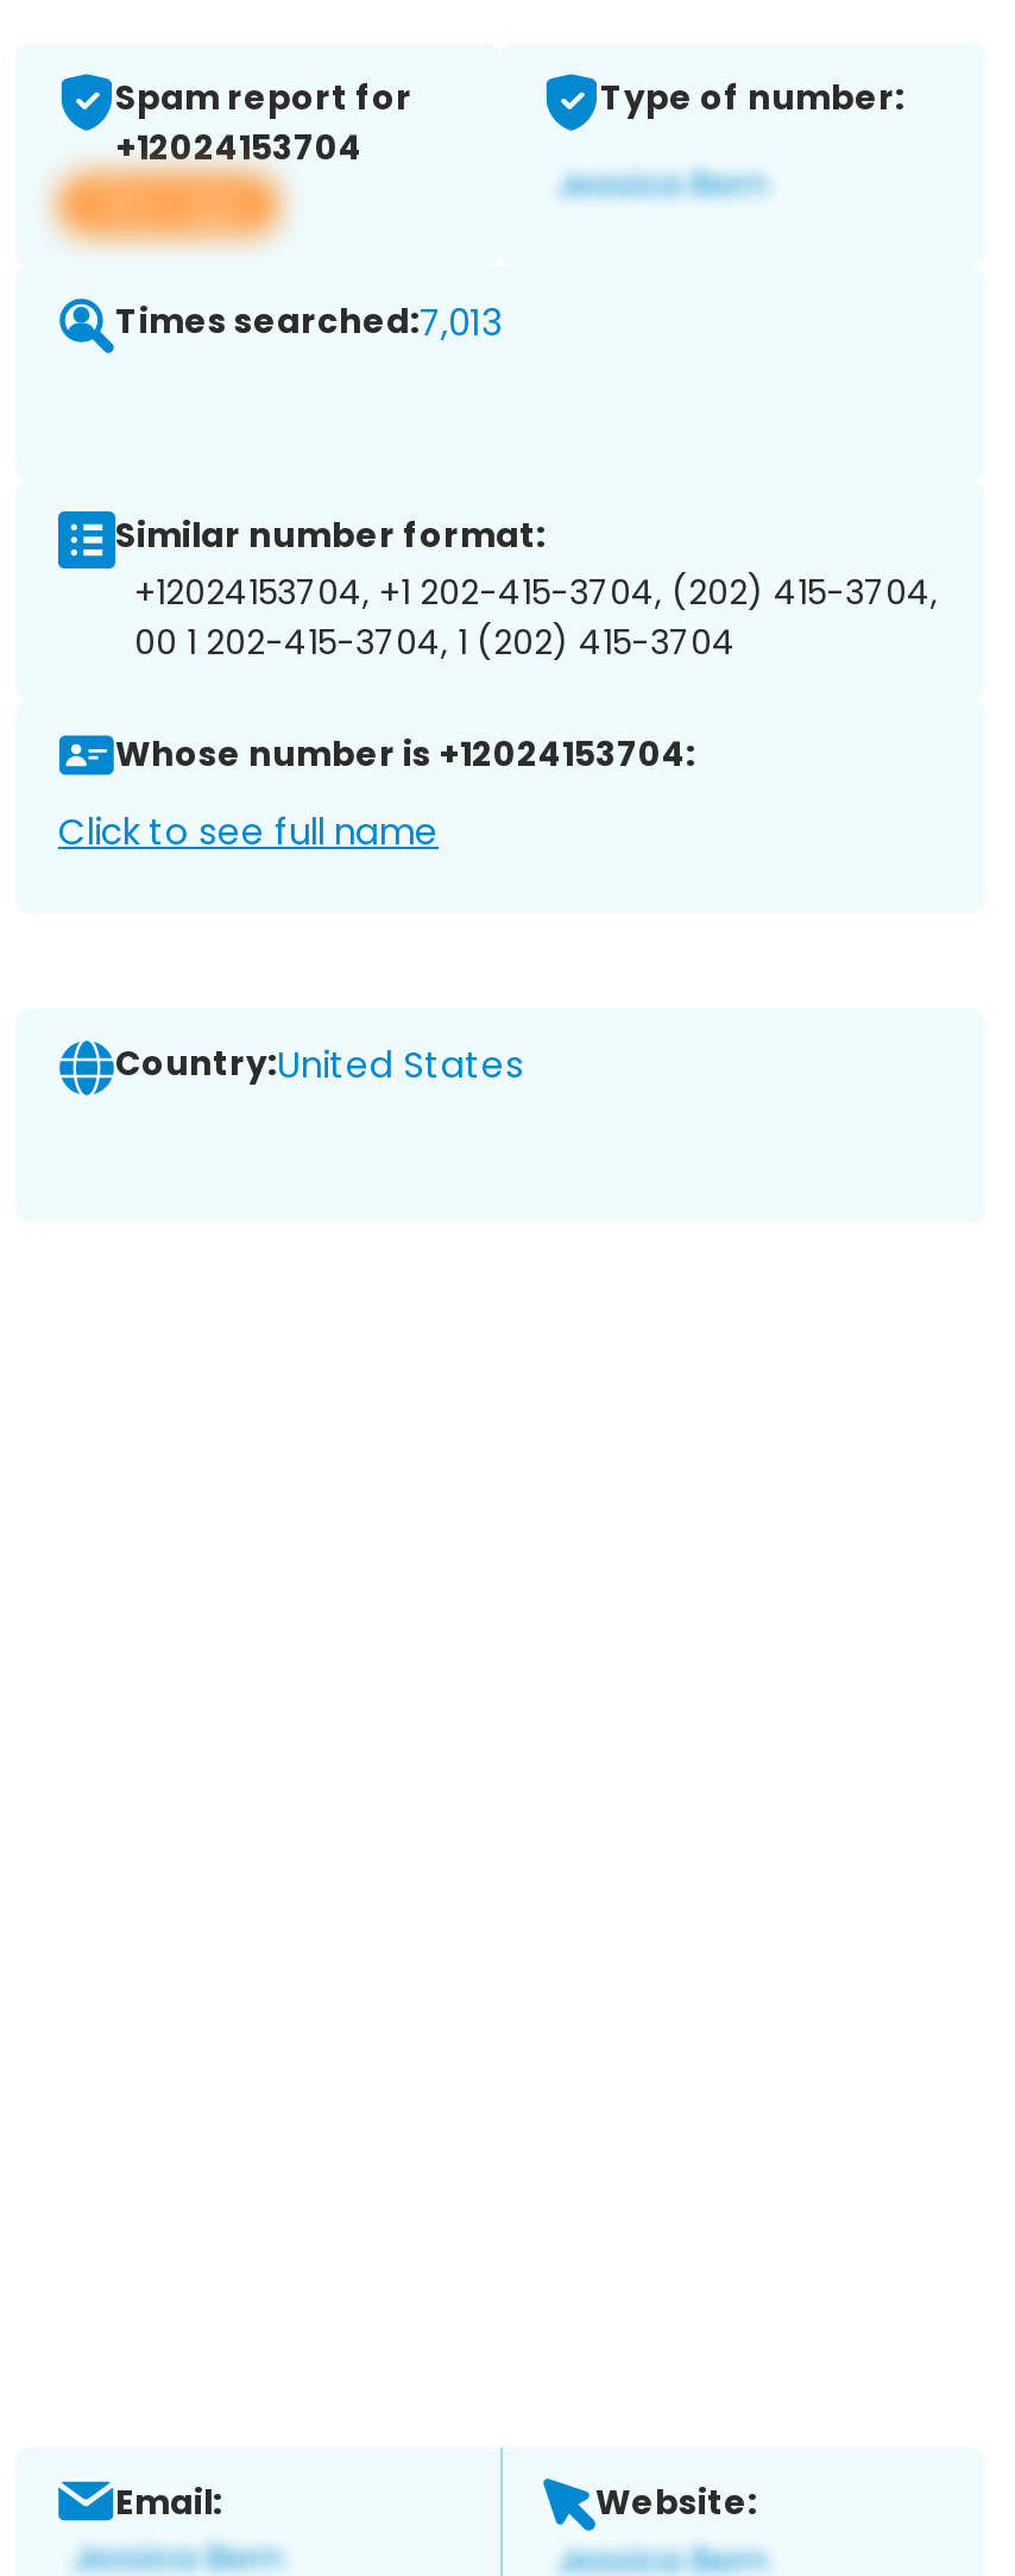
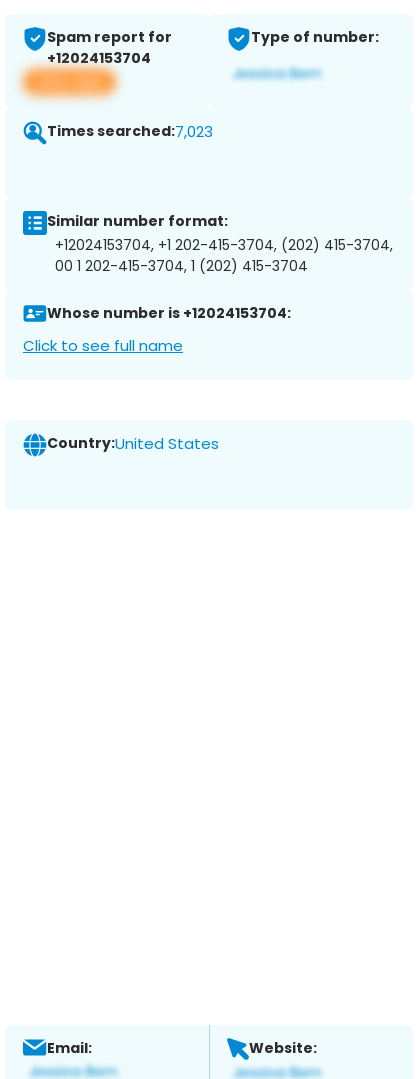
[115,298,503,348] Times searched:7,013 -> [47,121,213,142] Times searched:7,023

